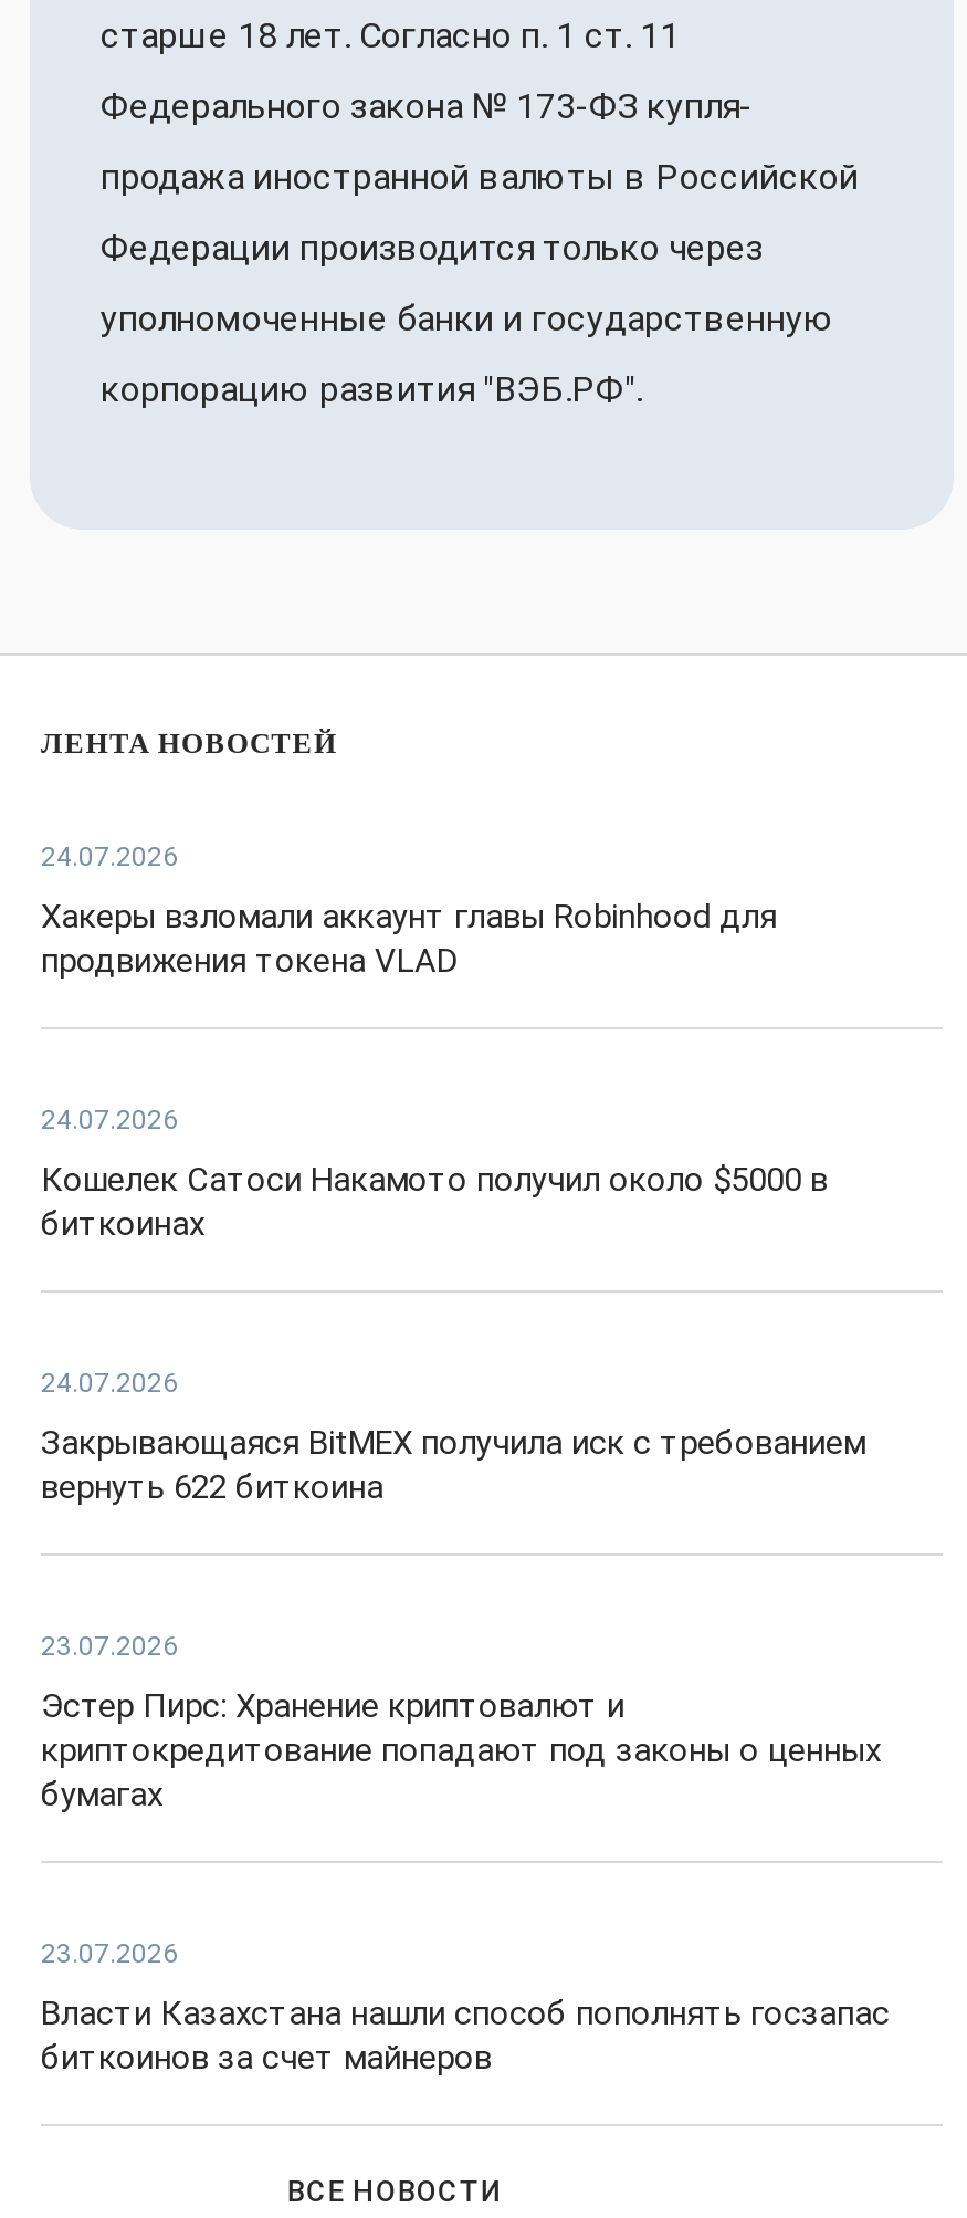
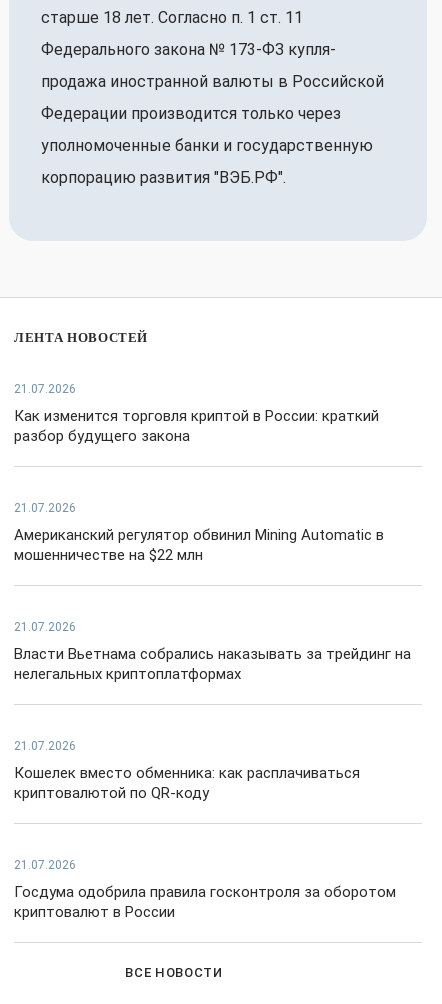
[41,841,178,872] 24.07.2026 -> [14,382,76,396] 21.07.2026
[41,896,777,980] Хакеры взломали аккаунт главы Robinhood для | продвижения токена VLAD -> [14,407,379,445] Как изменится торговля криптой в России: краткий | разбор будущего закона
[41,1104,178,1135] 24.07.2026 -> [14,501,76,515] 21.07.2026
[41,1159,828,1243] Кошелек Сатоси Накамото получил около $5000 в | биткоинах -> [14,526,384,564] Американский регулятор обвинил Mining Automatic в | мошенничестве на $22 млн
[41,1367,178,1398] 24.07.2026 -> [14,620,76,634] 21.07.2026
[41,1423,865,1507] Закрывающаяся BitMEX получила иск с требованием | вернуть 622 биткоина -> [14,645,411,683] Власти Вьетнама собрались наказывать за трейдинг на | нелегальных криптоплатформах
[41,1630,178,1661] 23.07.2026 -> [14,739,76,753] 21.07.2026
[41,1686,881,1814] Эстер Пирс: Хранение криптовалют и | криптокредитование попадают под законы о ценных | бумагах -> [14,764,360,802] Кошелек вместо обменника: как расплачиваться | криптовалютой по QR-коду
[41,1938,178,1969] 23.07.2026 -> [14,858,76,872] 21.07.2026
[41,1993,890,2077] Власти Казахстана нашли способ пополнять госзапас | биткоинов за счет майнеров -> [14,883,396,921] Госдума одобрила правила госконтроля за оборотом | криптовалют в России

